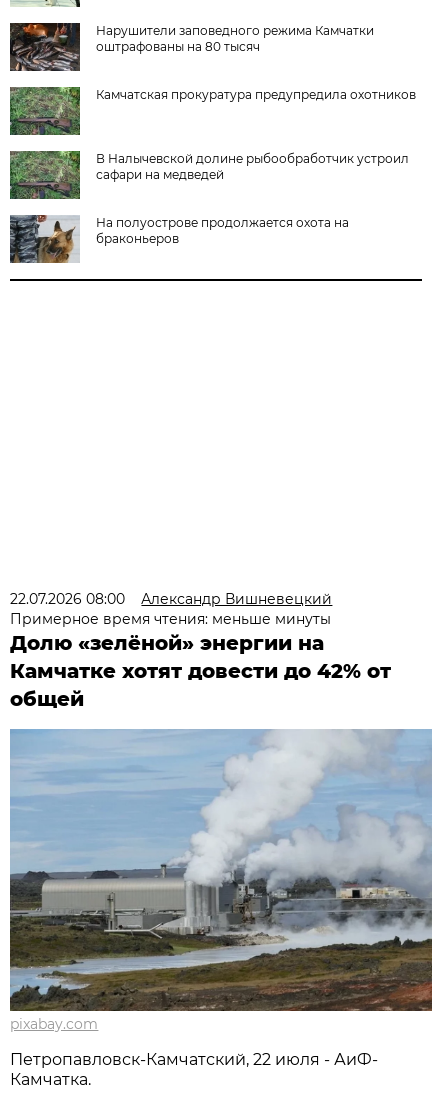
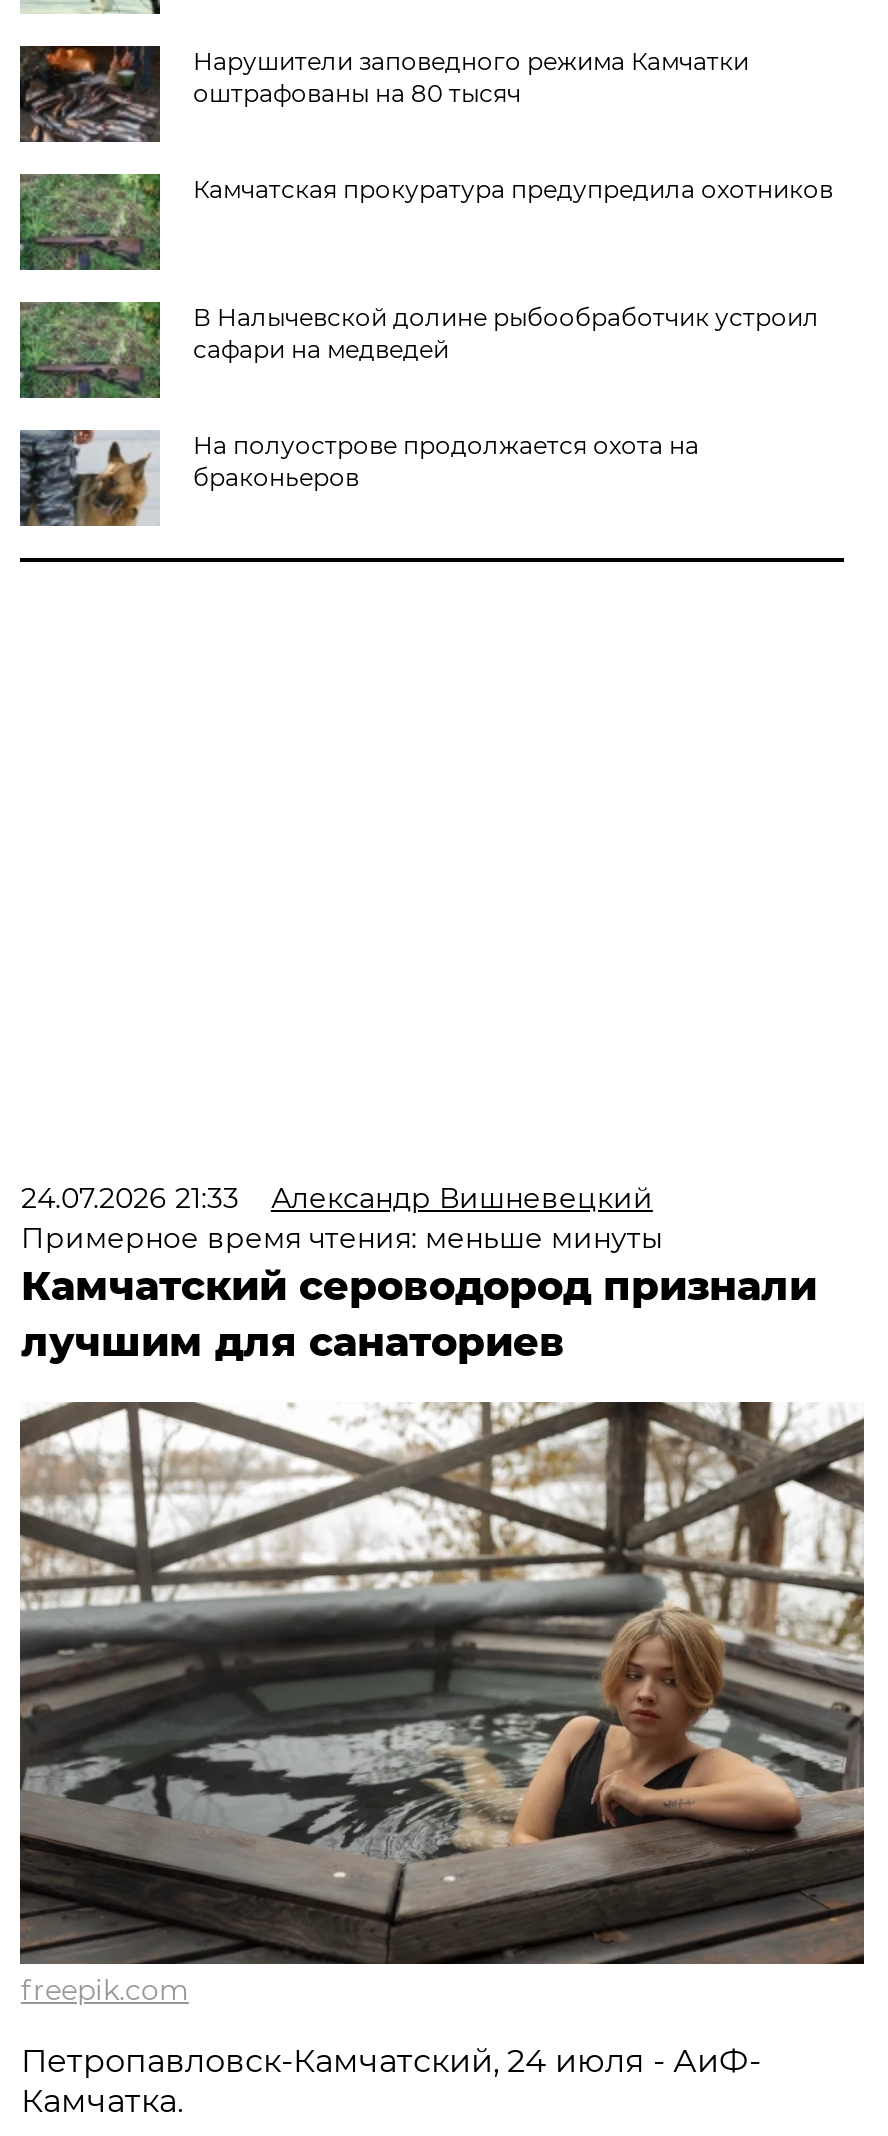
[10,590,332,608] 22.07.2026 08:00 Александр Вишневецкий -> [21,1181,653,1217] 24.07.2026 21:33 Александр Вишневецкий
[10,631,391,711] Долю «зелёной» энергии на | Камчатке хотят довести до 42% от | общей -> [21,1263,817,1367] Камчатский сероводород признали | лучшим для санаториев
[9,728,432,1033] [image] | pixabay.com -> [18,1400,866,2009] [image] | freepik.com
[10,1050,378,1069] Петропавловск-Камчатский, 22 июля - АиФ- -> [21,2043,761,2081] Петропавловск-Камчатский, 24 июля - АиФ-

